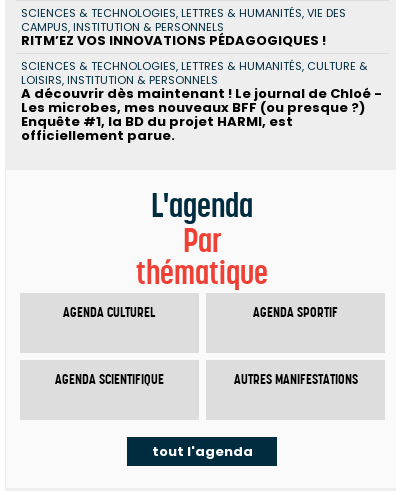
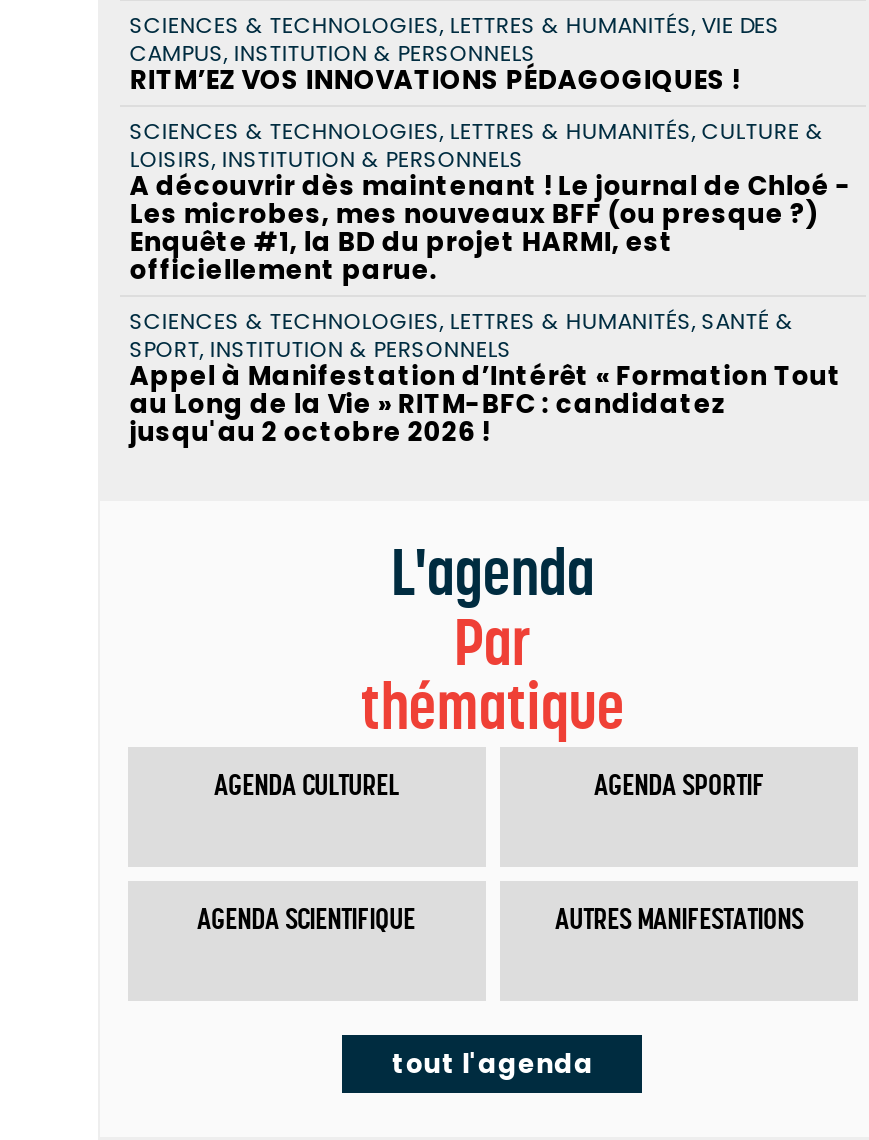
none -> [130,305,842,451] SCIENCES & TECHNOLOGIES, LETTRES & HUMANITÉS, SANTÉ & | SPORT, INSTITUTION & PERSONNELS | Appel à Manifestation d’Intérêt « Formation Tout | au Long de la Vie » RITM-BFC : candidatez | jusqu'au 2 octobre 2026 !

